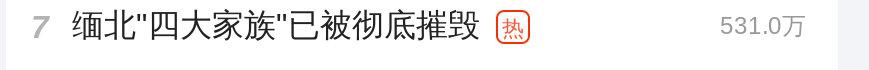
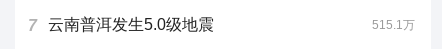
[72,9,806,43] 缅北"四大家族"已被彻底摧毁 | 热 | 531.0万 -> [48,16,415,33] 云南普洱发生5.0级地震 | 515.1万

